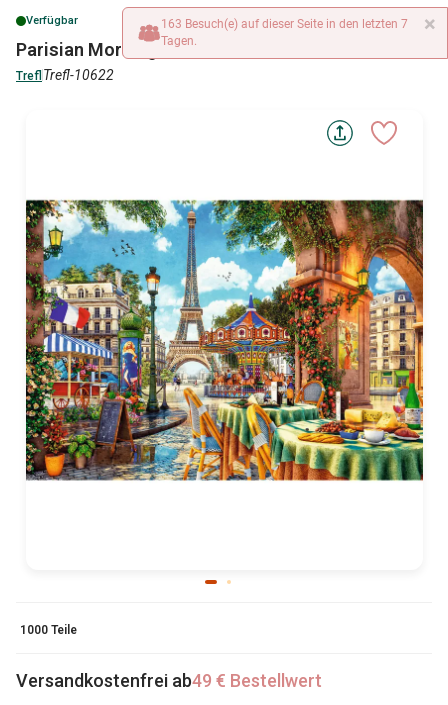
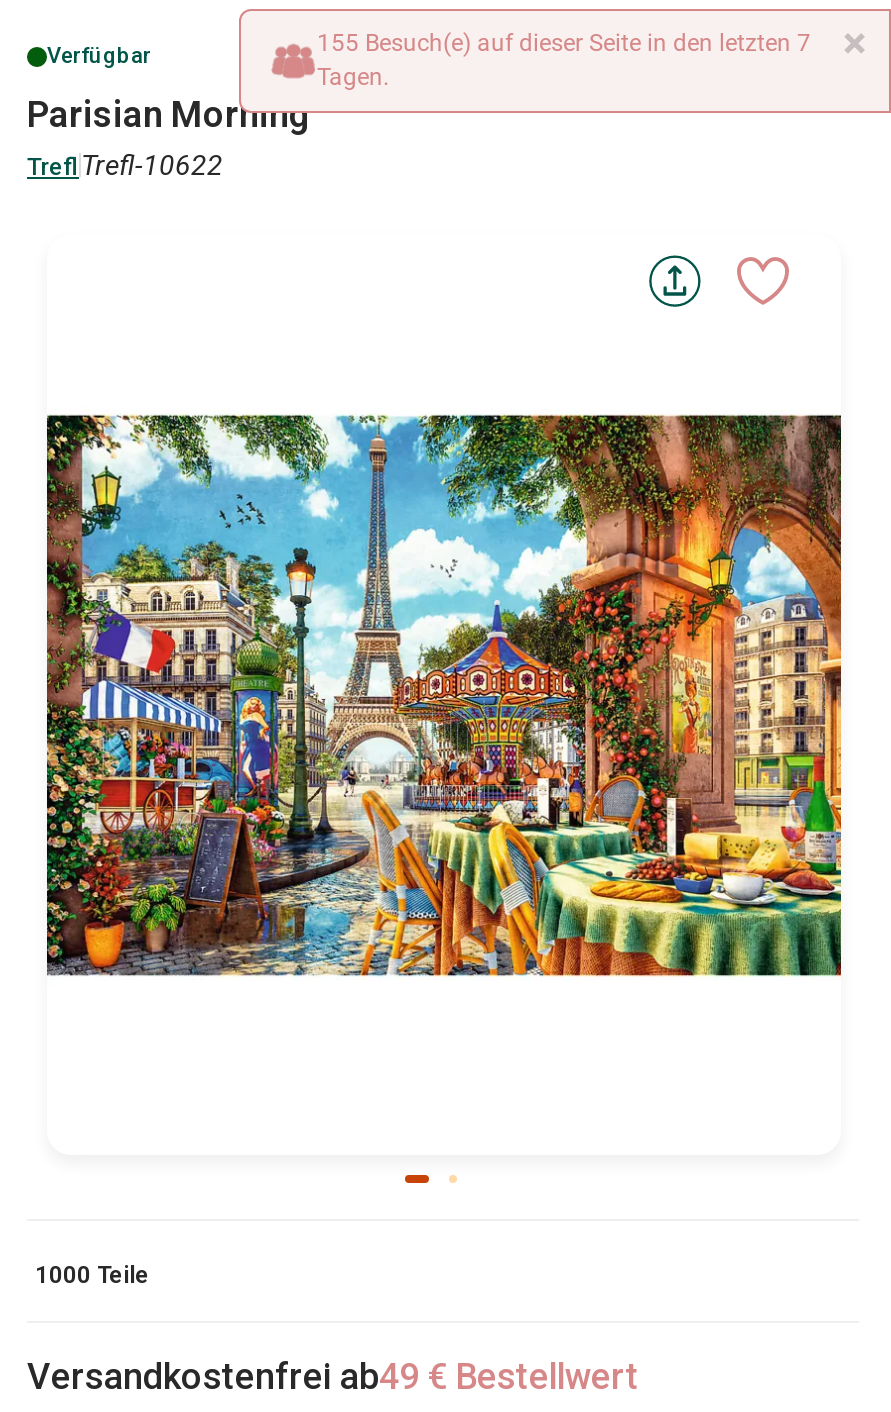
[161,17,408,31] 163 Besuch(e) auf dieser Seite in den letzten 7 -> [317,29,811,57] 155 Besuch(e) auf dieser Seite in den letzten 7

